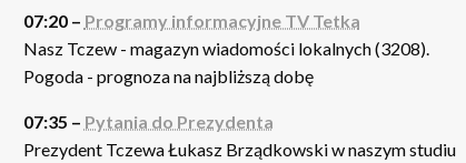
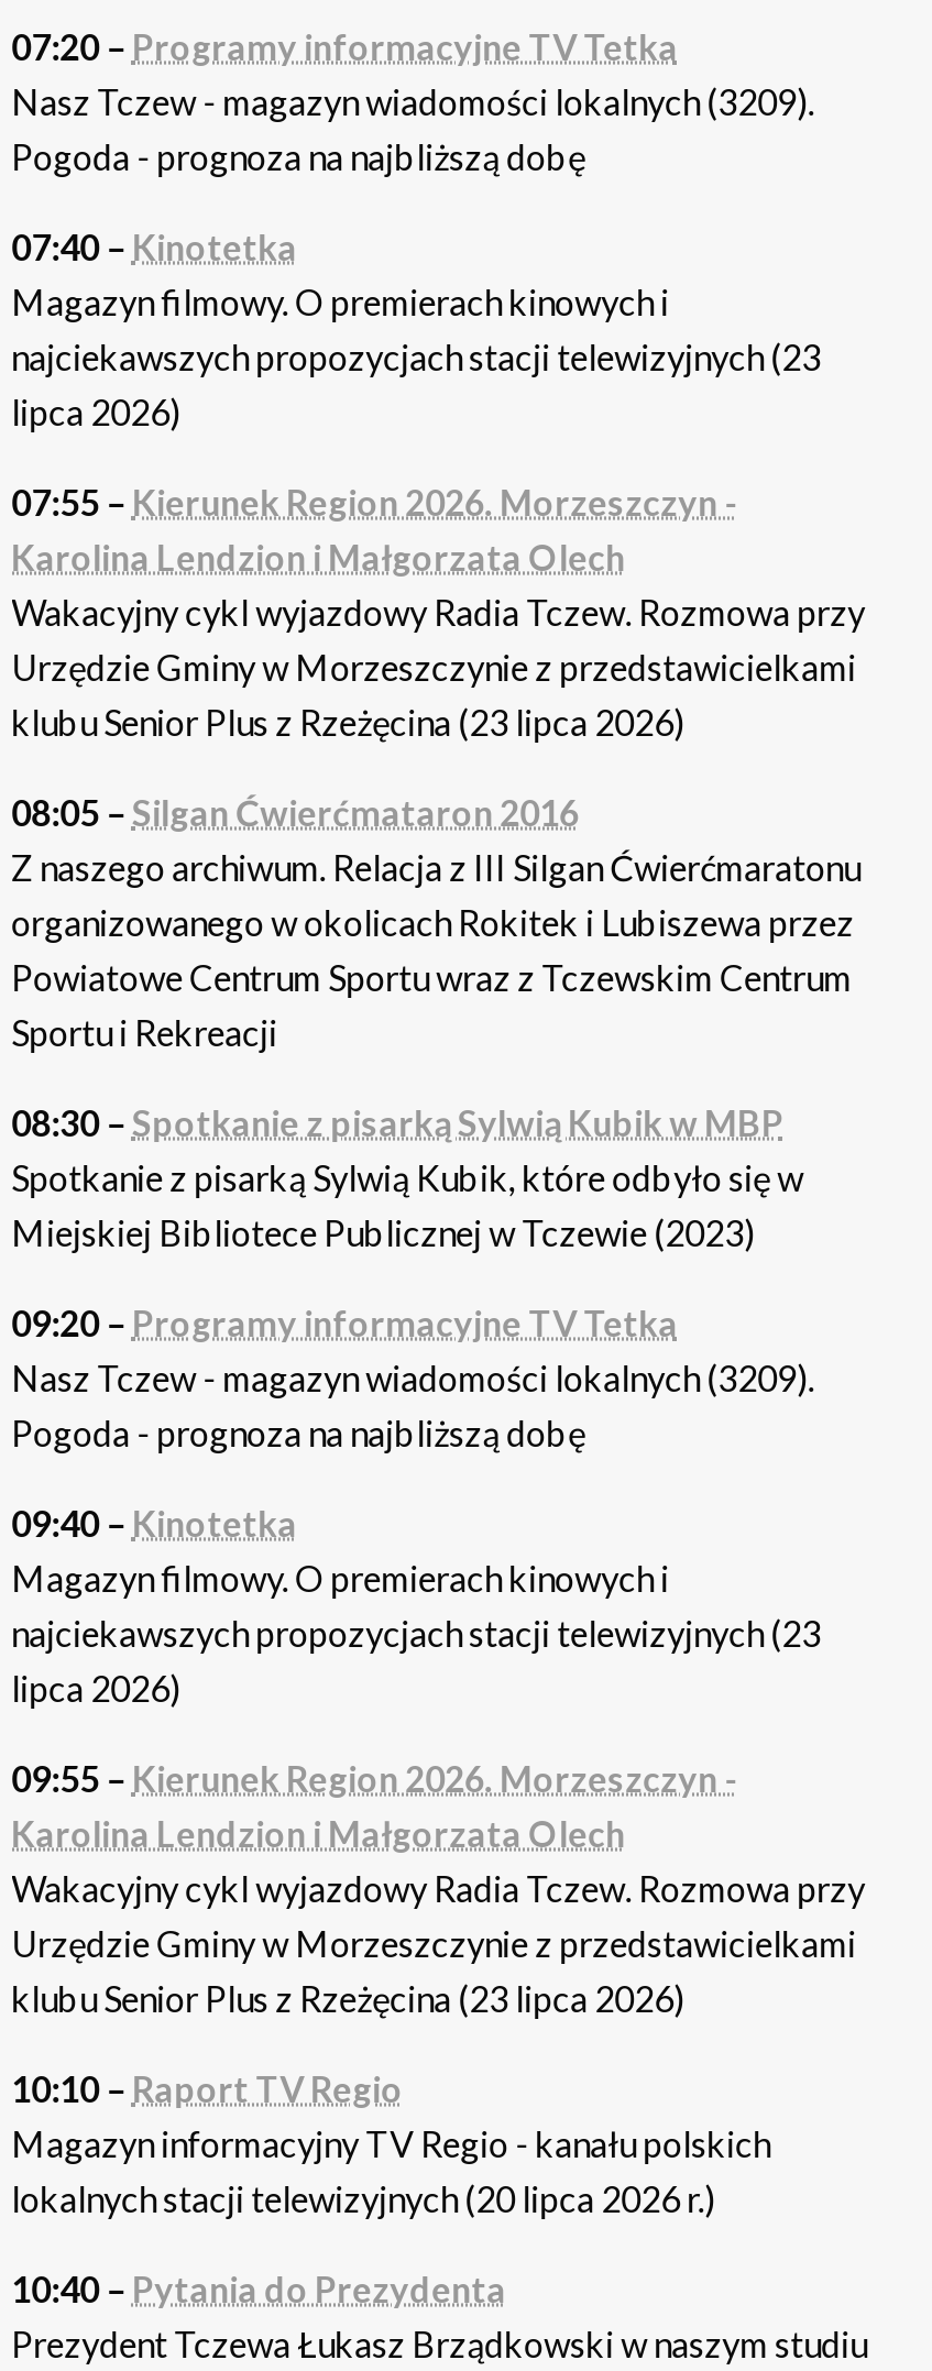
[23,37,429,59] Nasz Tczew - magazyn wiadomości lokalnych (3208). -> [11,80,815,122] Nasz Tczew - magazyn wiadomości lokalnych (3209).
[23,111,273,132] 07:35 – Pytania do Prezydenta -> [11,225,865,2309] 07:40 – Kinotetka | Magazyn filmowy. O premierach kinowych i | najciekawszych propozycjach stacji telewizyjnych (23 | lipca 2026) | 07:55 – Kierunek Region 2026. Morzeszczyn - | Karolina Lendzion i Małgorzata Olech | Wakacyjny cykl wyjazdowy Radia Tczew. Rozmowa przy | Urzędzie Gminy w Morzeszczynie z przedstawicielkami | klubu Senior Plus z Rzeżęcina (23 lipca 2026) | 08:05 – Silgan Ćwierćmataron 2016 | Z naszego archiwum. Relacja z III Silgan Ćwierćmaratonu | organizowanego w okolicach Rokitek i Lubiszewa przez | Powiatowe Centrum Sportu wraz z Tczewskim Centrum | Sportu i Rekreacji | 08:30 – Spotkanie z pisarką Sylwią Kubik w MBP | Spotkanie z pisarką Sylwią Kubik, które odbyło się w | Miejskiej Bibliotece Publicznej w Tczewie (2023) | 09:20 – Programy informacyjne TV Tetka | Nasz Tczew - magazyn wiadomości lokalnych (3209). | Pogoda - prognoza na najbliższą dobę | 09:40 – Kinotetka | Magazyn filmowy. O premierach kinowych i | najciekawszych propozycjach stacji telewizyjnych (23 | lipca 2026) | 09:55 – Kierunek Region 2026. Morzeszczyn - | Karolina Lendzion i Małgorzata Olech | Wakacyjny cykl wyjazdowy Radia Tczew. Rozmowa przy | Urzędzie Gminy w Morzeszczynie z przedstawicielkami | klubu Senior Plus z Rzeżęcina (23 lipca 2026) | 10:10 – Raport TV Regio | Magazyn informacyjny TV Regio - kanału polskich | lokalnych stacji telewizyjnych (20 lipca 2026 r.) | 10:40 – Pytania do Prezydenta

